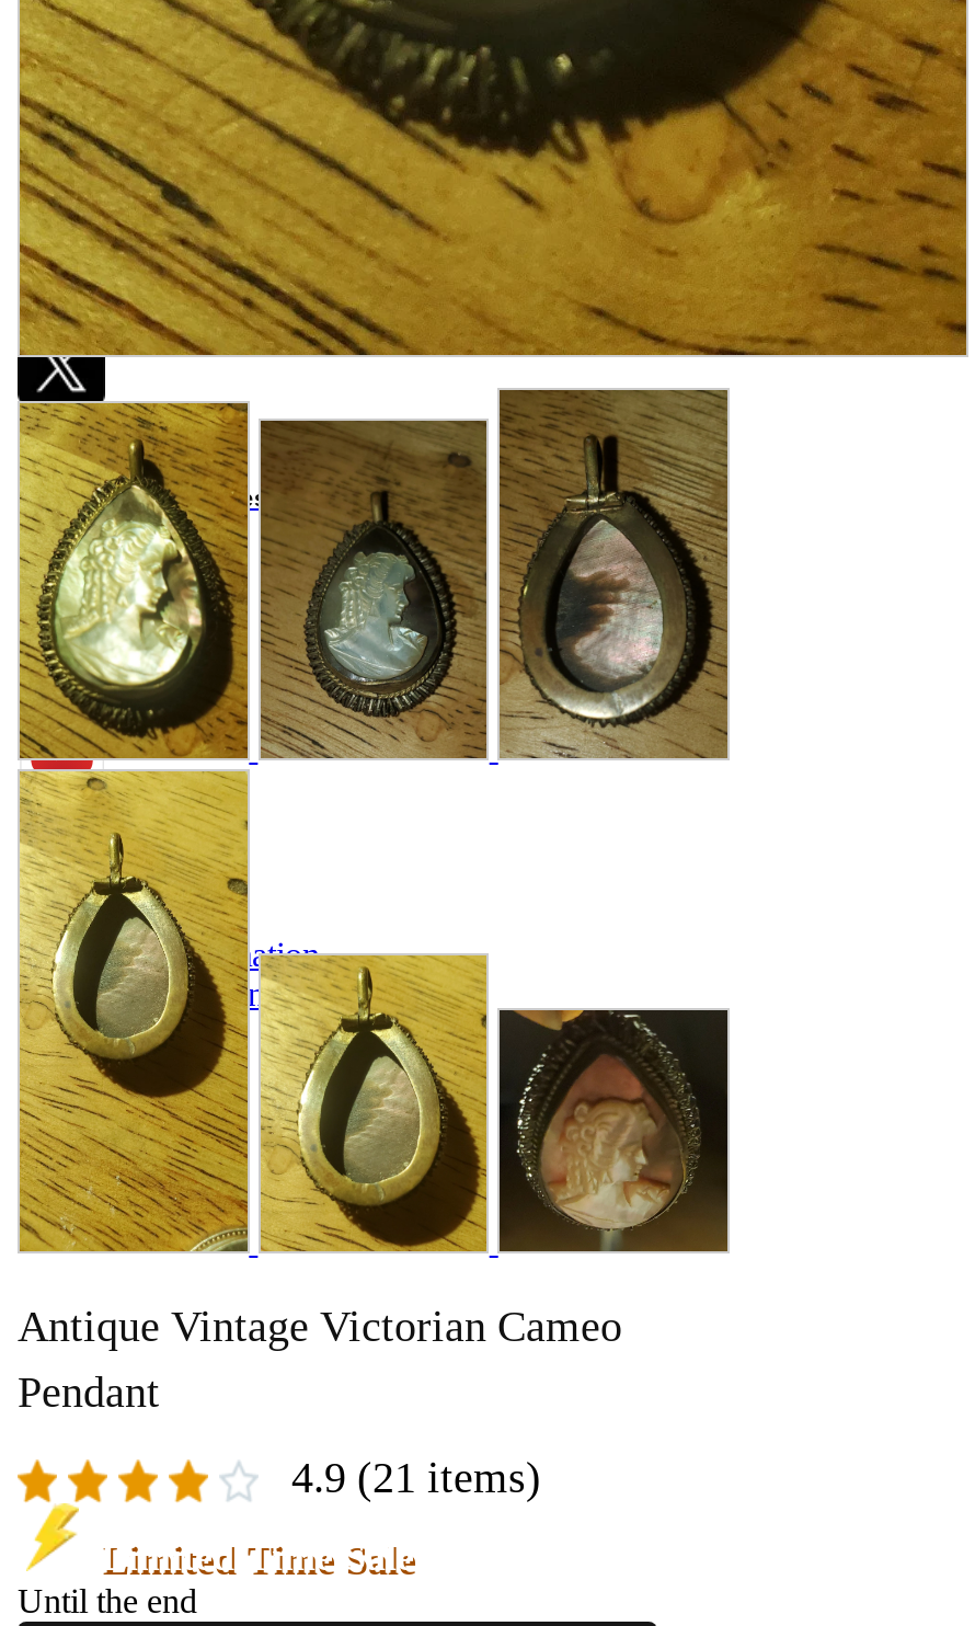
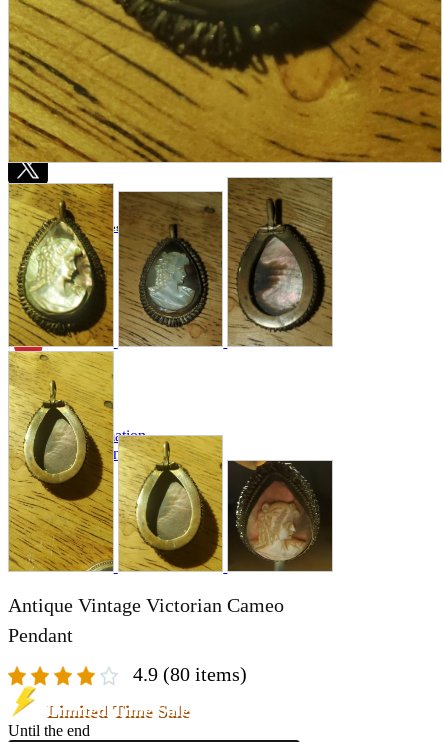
[280,1453,541,1501] 4.9 (21 items) -> [128,663,247,685] 4.9 (80 items)

